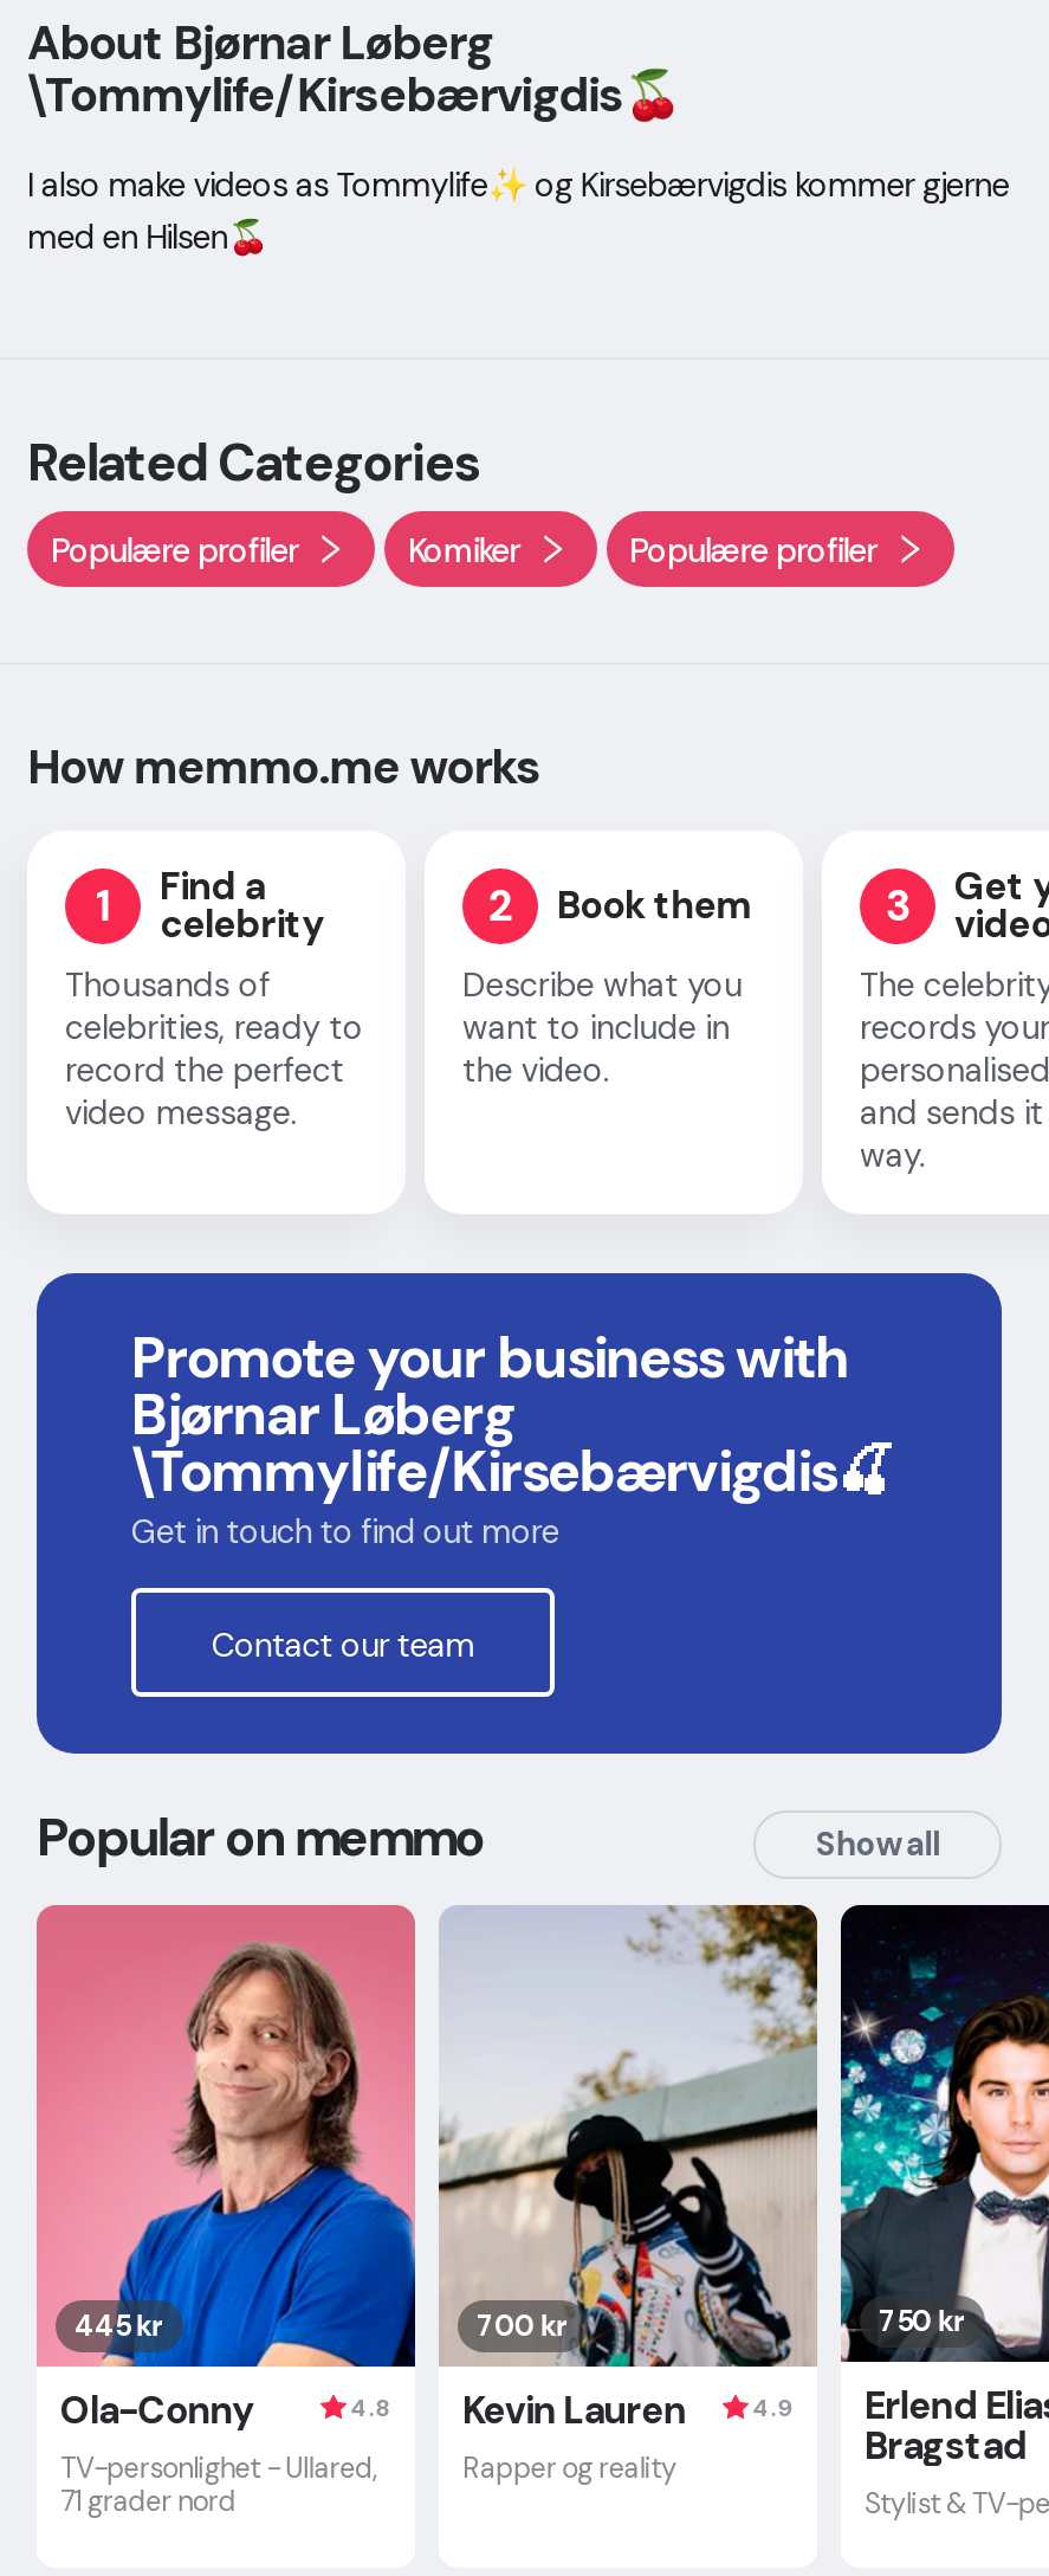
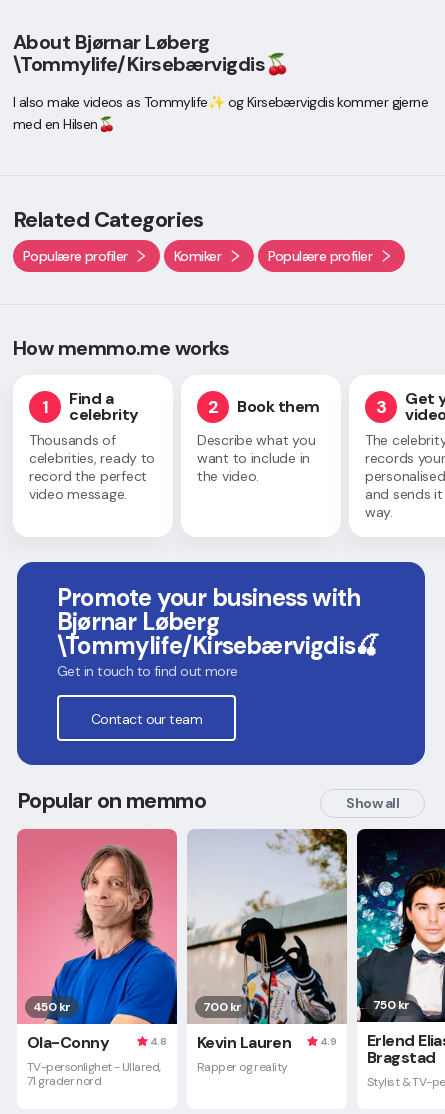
[75,2308,163,2346] 445 kr -> [33,999,71,1015] 450 kr

